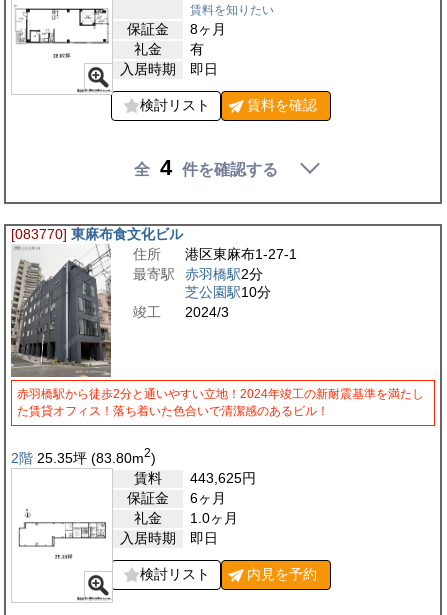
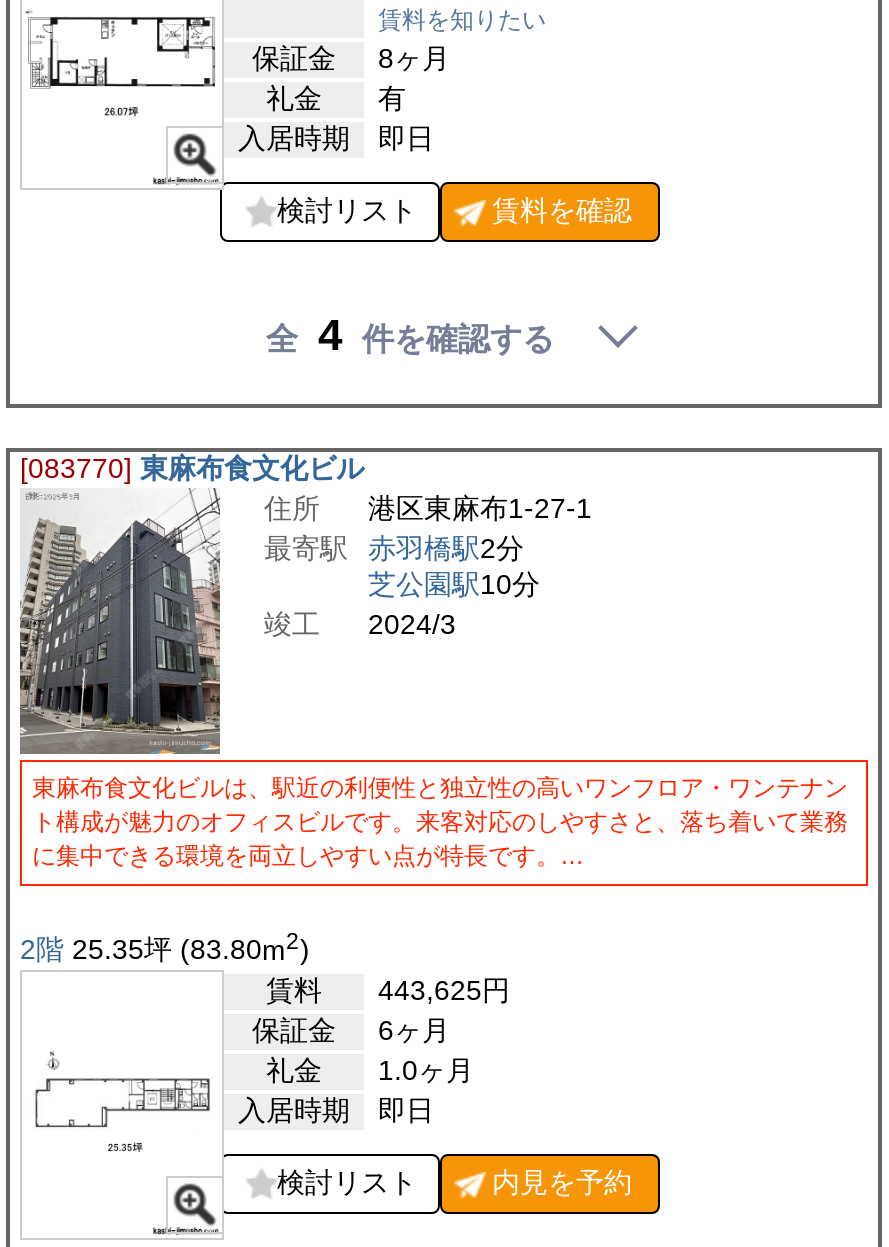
[17,387,424,418] 赤羽橋駅から徒歩2分と通いやすい立地！2024年竣工の新耐震基準を満たし | た賃貸オフィス！落ち着いた色合いで清潔感のあるビル！ -> [32,774,848,870] 東麻布食文化ビルは、駅近の利便性と独立性の高いワンフロア・ワンテナン | ト構成が魅力のオフィスビルです。来客対応のしやすさと、落ち着いて業務 | に集中できる環境を両立しやすい点が特長です。…

